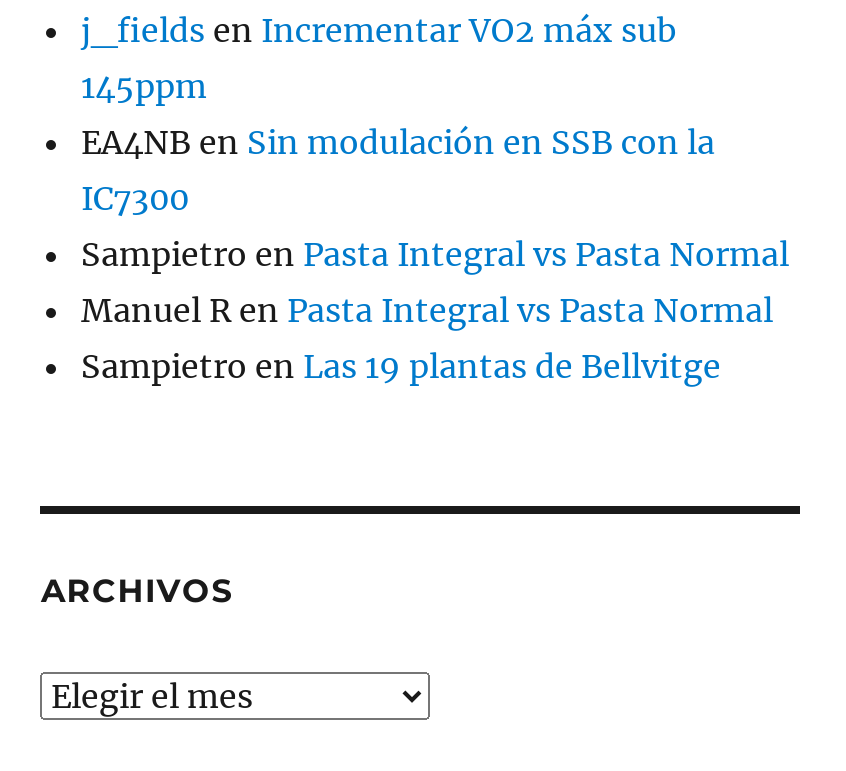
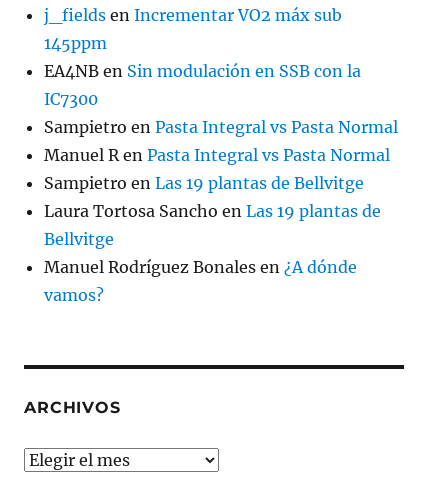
none -> [44,201,381,305] Laura Tortosa Sancho en Las 19 plantas de | Bellvitge | Manuel Rodríguez Bonales en ¿A dónde | vamos?

